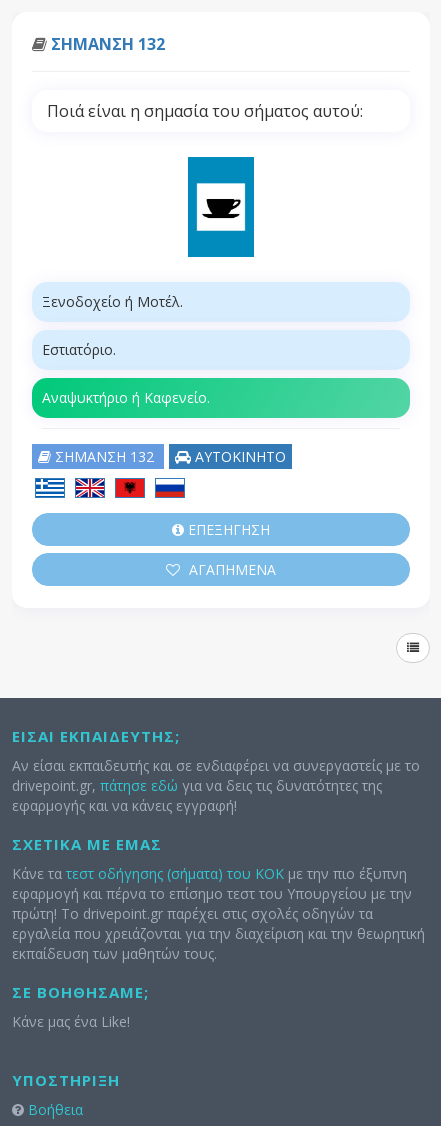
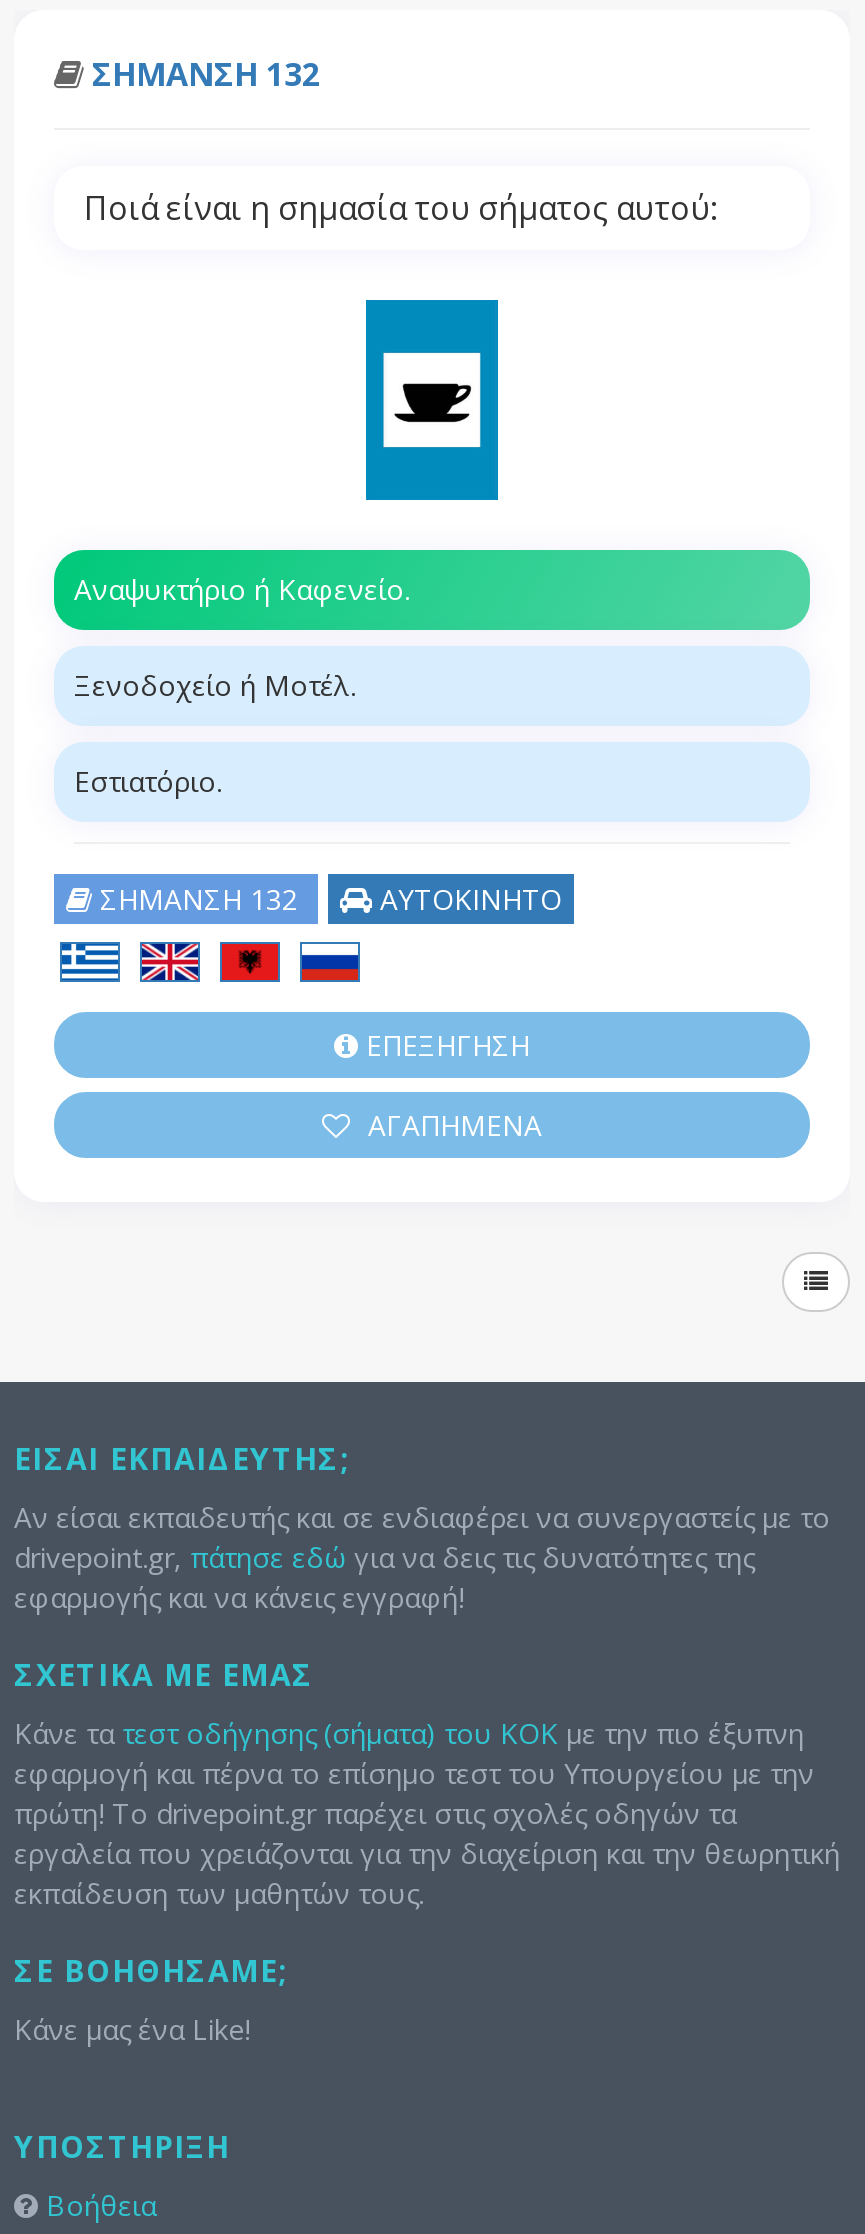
moved [42,292,183,359] -> [74,666,356,800]: Ξενοδοχείο ή Μοτέλ. | Εστιατόριο.
moved [42,388,210,407] -> [74,570,410,608]: Αναψυκτήριο ή Καφενείο.

